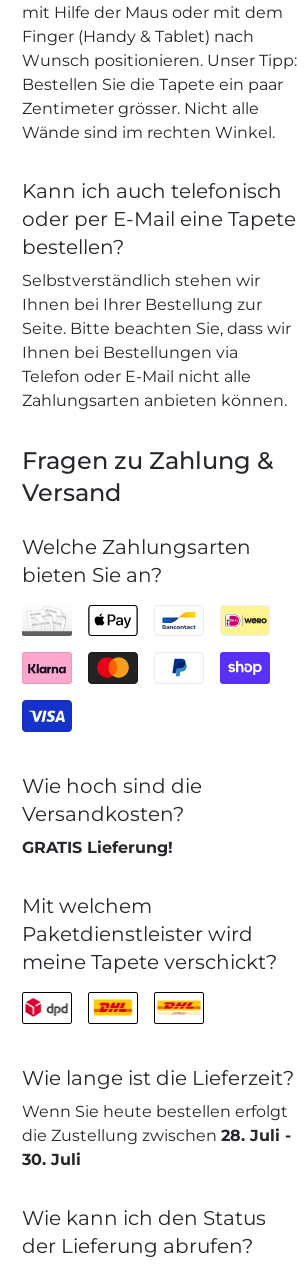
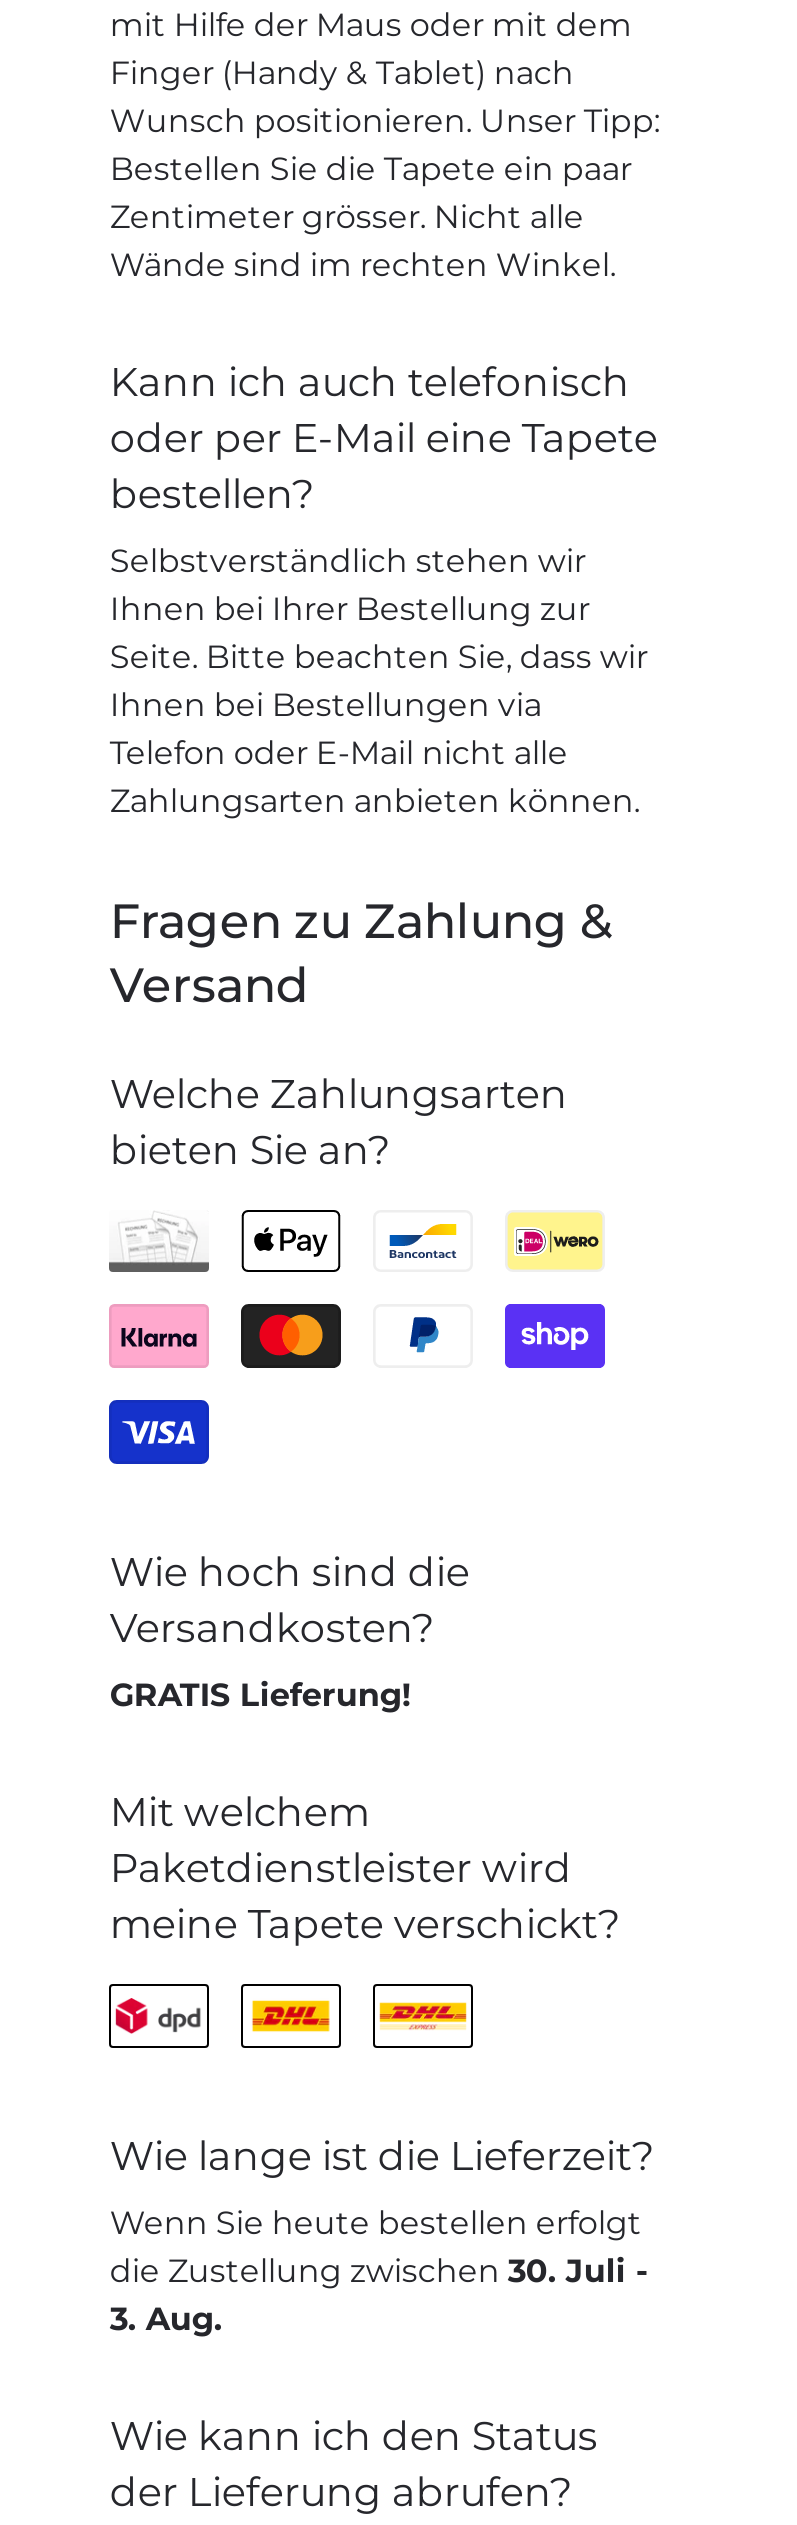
[22,1125,291,1168] die Zustellung zwischen 28. Juli - | 30. Juli -> [110,2251,648,2337] die Zustellung zwischen 30. Juli - | 3. Aug.

